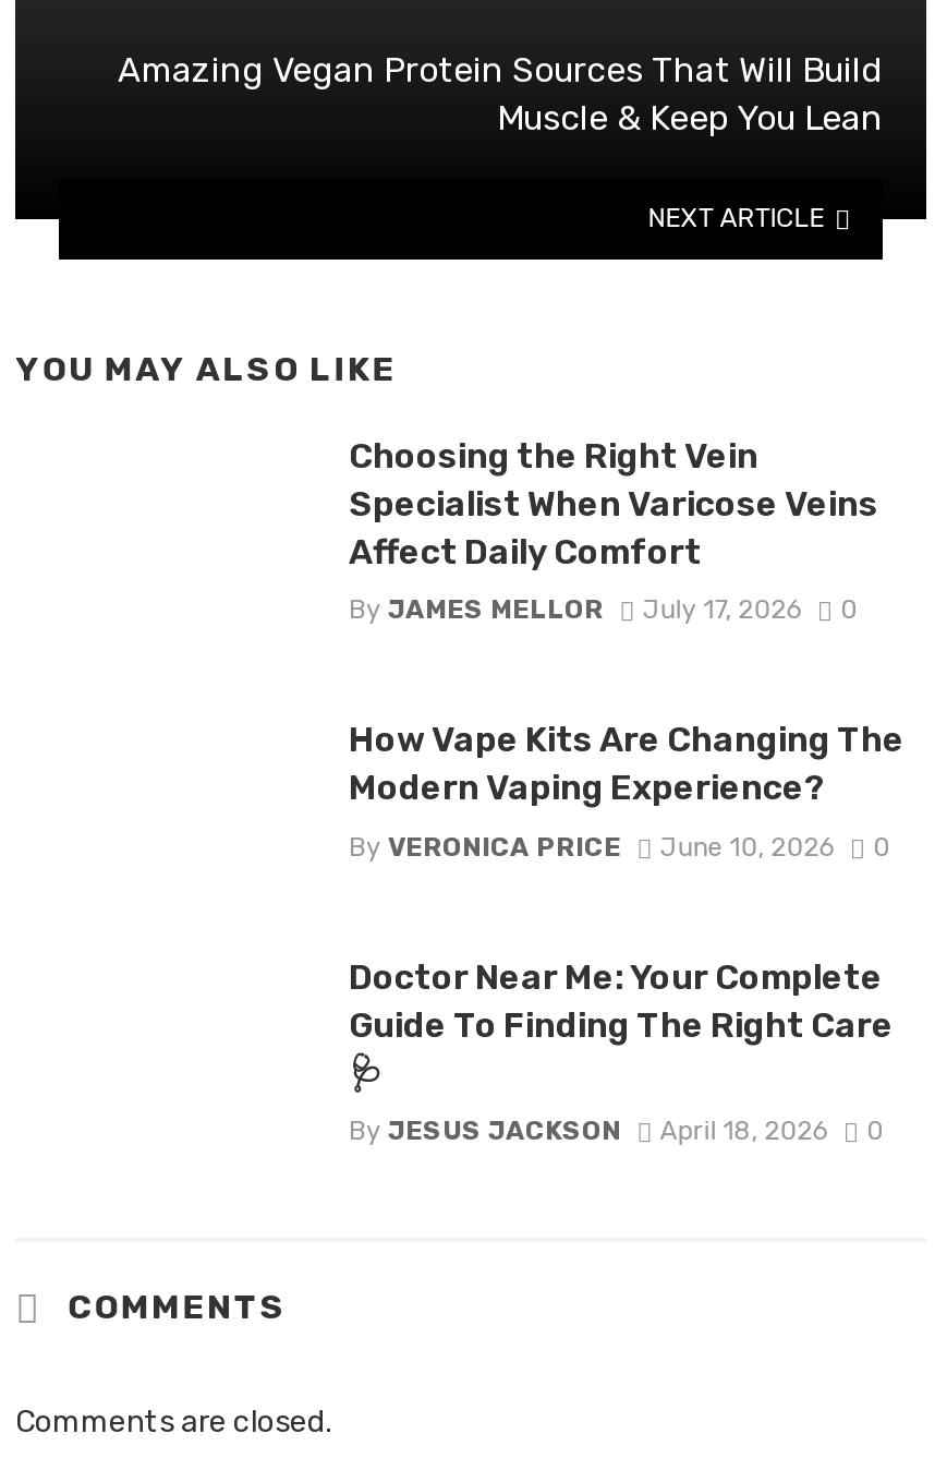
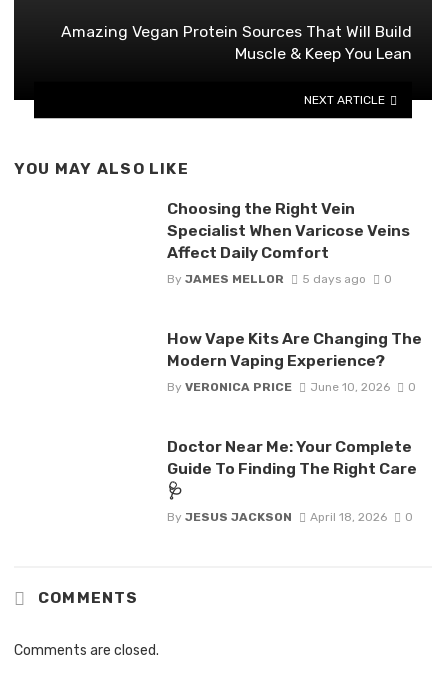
[349,595,858,626] By JAMES MELLOR July 17, 2026 0 -> [167,272,391,286] By JAMES MELLOR 5 days ago 0

